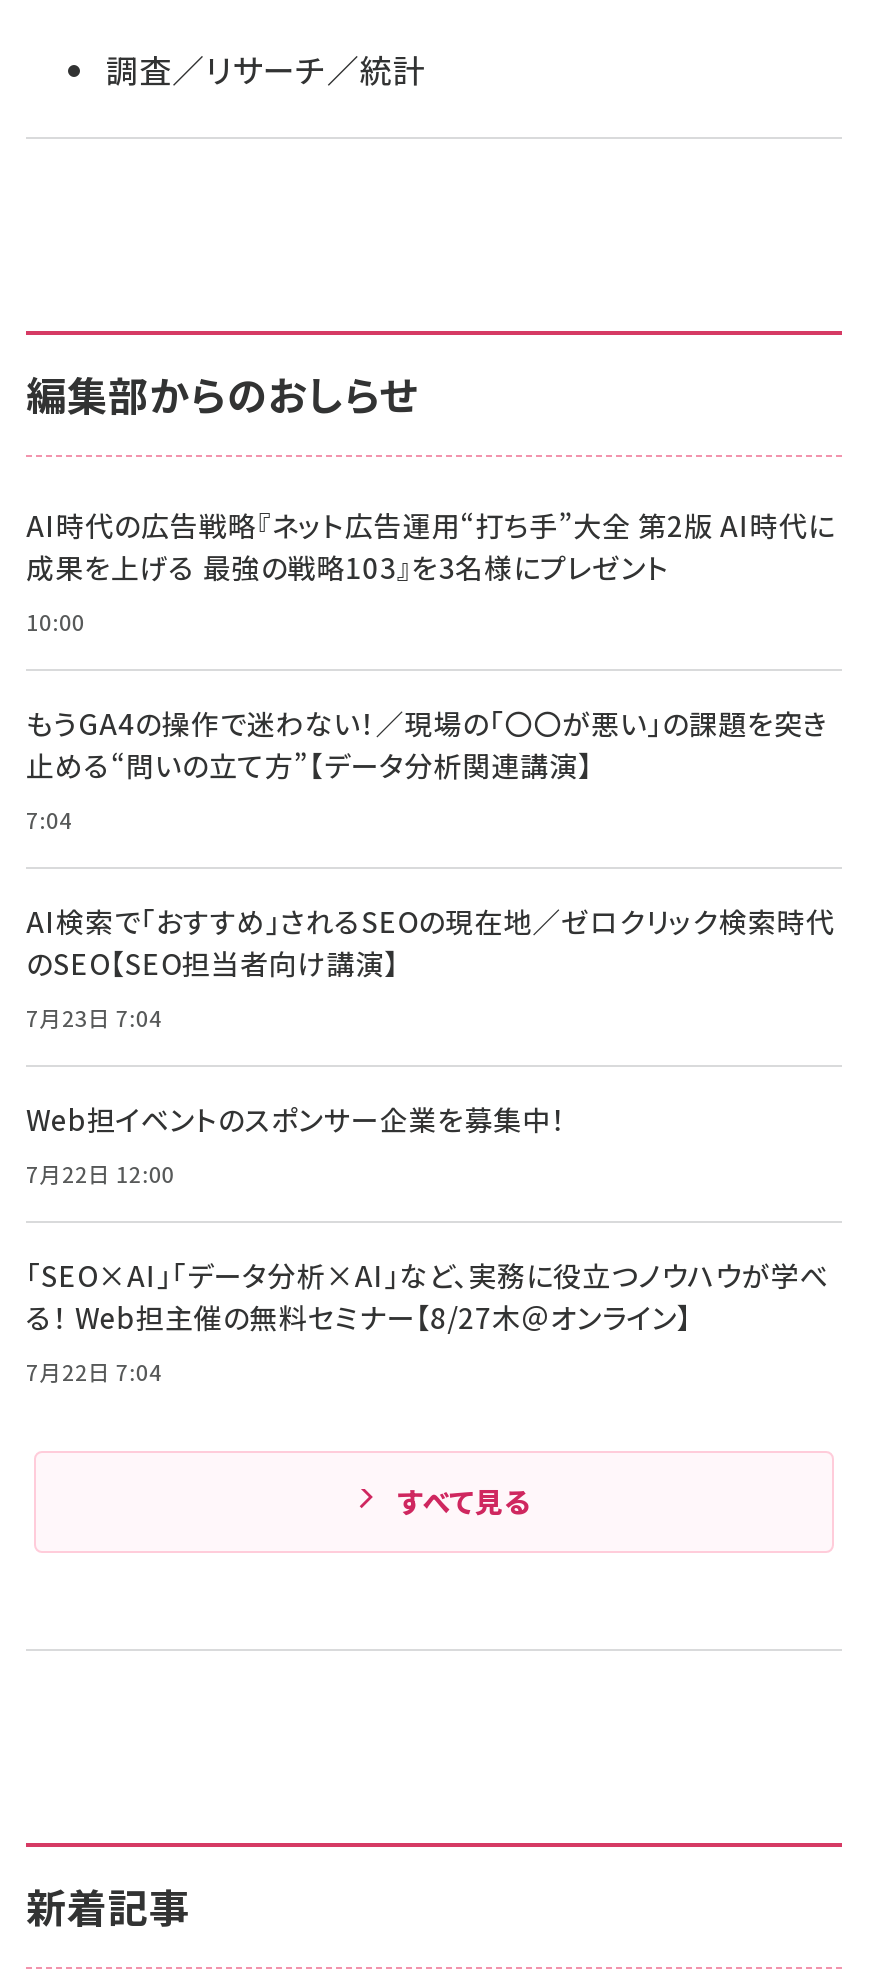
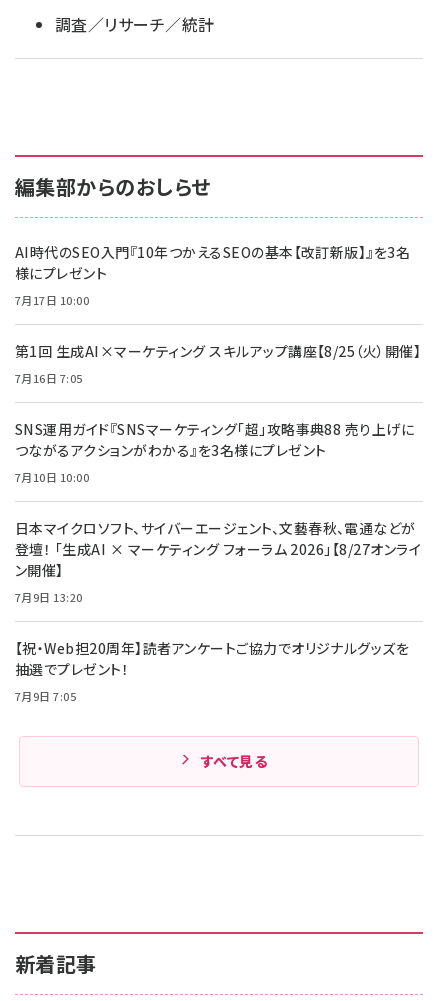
[26,505,835,637] AI時代の広告戦略『ネット広告運用“打ち手”大全 第2版 AI時代に | 成果を上げる 最強の戦略103』を3名様にプレゼント | 10:00 -> [15,242,410,308] AI時代のSEO入門『10年つかえるSEOの基本【改訂新版】』を3名 | 様にプレゼント | 7月17日 10:00
[26,703,828,835] もうGA4の操作で迷わない！／現場の「〇〇が悪い」の課題を突き | 止める“問いの立て方”【データ分析関連講演】 | 7:04 -> [15,341,421,386] 第1回 生成AI×マーケティング スキルアップ講座【8/25（火）開催】 | 7月16日 7:05
[26,901,835,1033] AI検索で「おすすめ」されるSEOの現在地／ゼロクリック検索時代 | のSEO【SEO担当者向け講演】 | 7月23日 7:04 -> [15,419,414,485] SNS運用ガイド『SNSマーケティング「超」攻略事典88 売り上げに | つながるアクションがわかる』を3名様にプレゼント | 7月10日 10:00
[26,1099,566,1189] Web担イベントのスポンサー企業を募集中！ | 7月22日 12:00 -> [15,518,421,605] 日本マイクロソフト、サイバーエージェント、文藝春秋、電通などが | 登壇！ 「生成AI × マーケティング フォーラム 2026」【8/27オンライ | ン開催】 | 7月9日 13:20
[26,1255,829,1387] 「SEO×AI」「データ分析×AI」など、実務に役立つノウハウが学べ | る！ Web担主催の無料セミナー【8/27木＠オンライン】 | 7月22日 7:04 -> [15,638,409,704] 【祝・Web担20周年】読者アンケートご協力でオリジナルグッズを | 抽選でプレゼント！ | 7月9日 7:05

